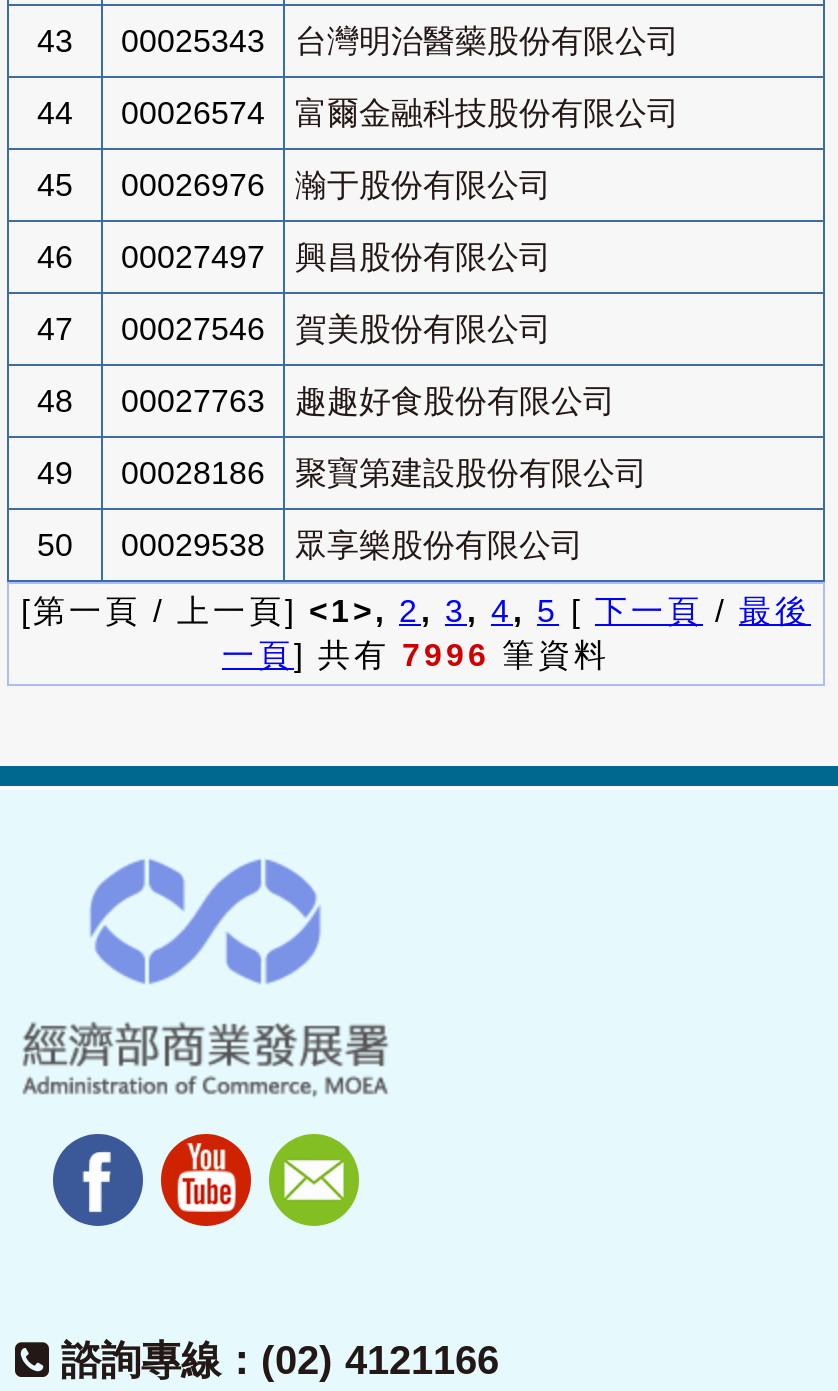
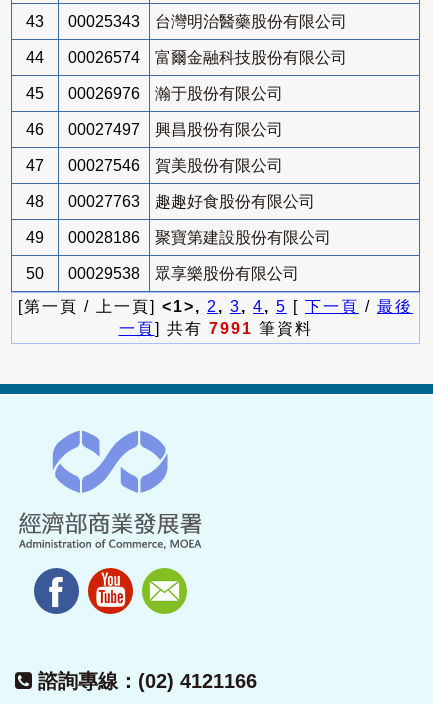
[222,638,610,672] 一頁] 共有7996筆資料 -> [118,320,312,337] 一頁] 共有7991筆資料

